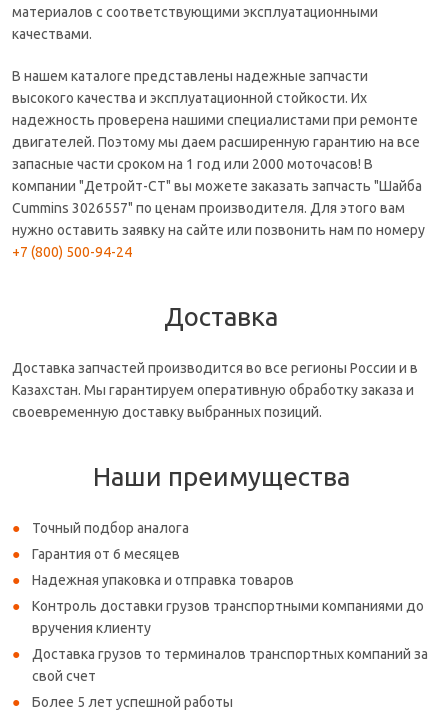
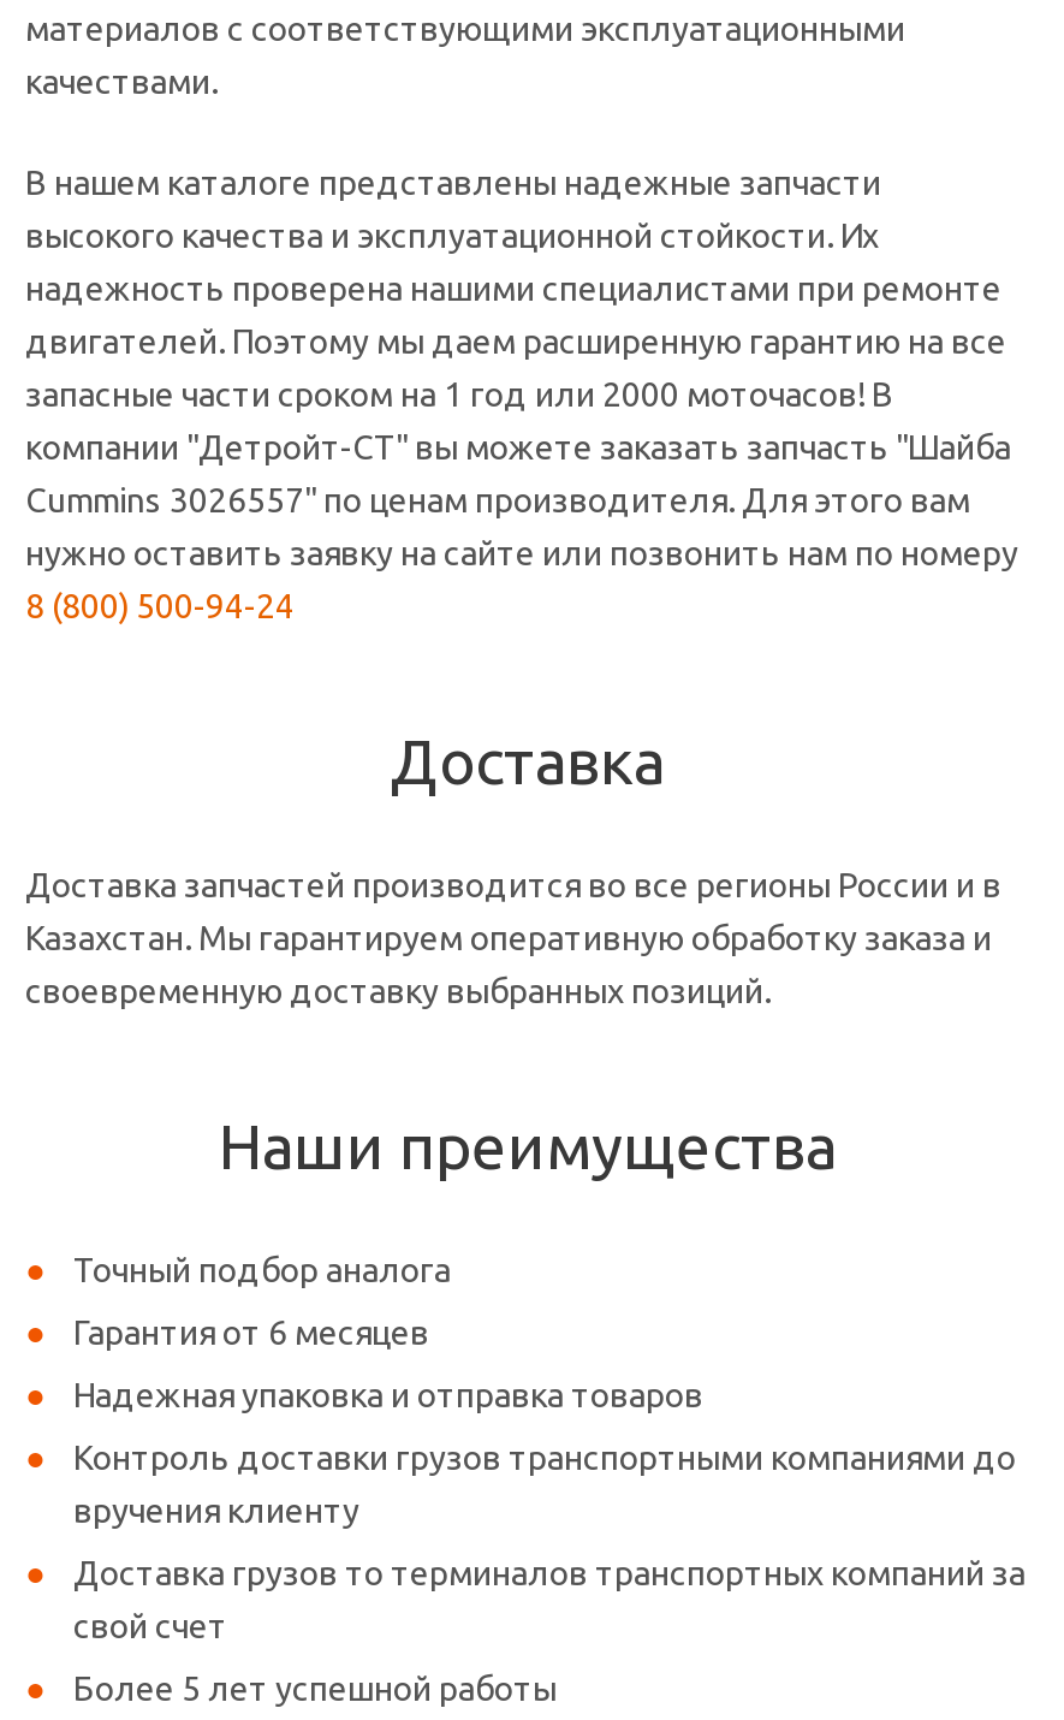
[12,244,132,260] +7 (800) 500-94-24 -> [25,587,295,625] 8 (800) 500-94-24

